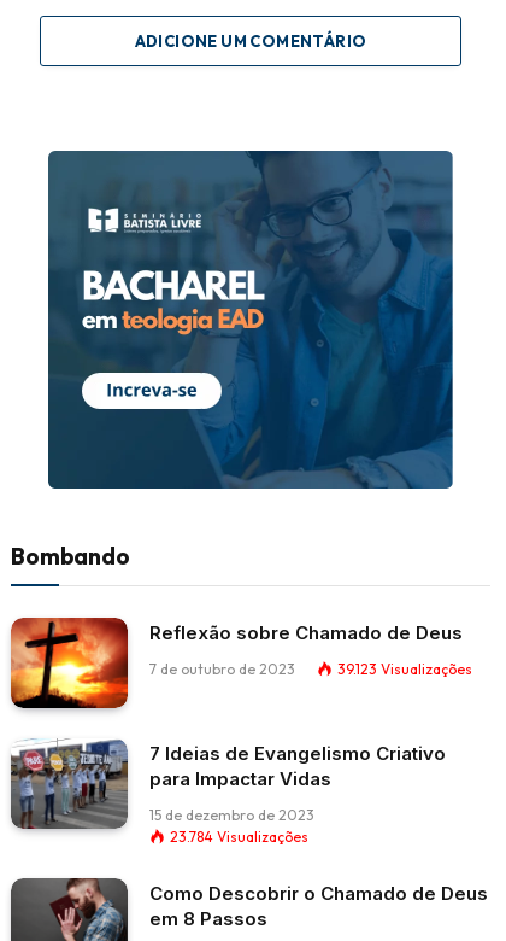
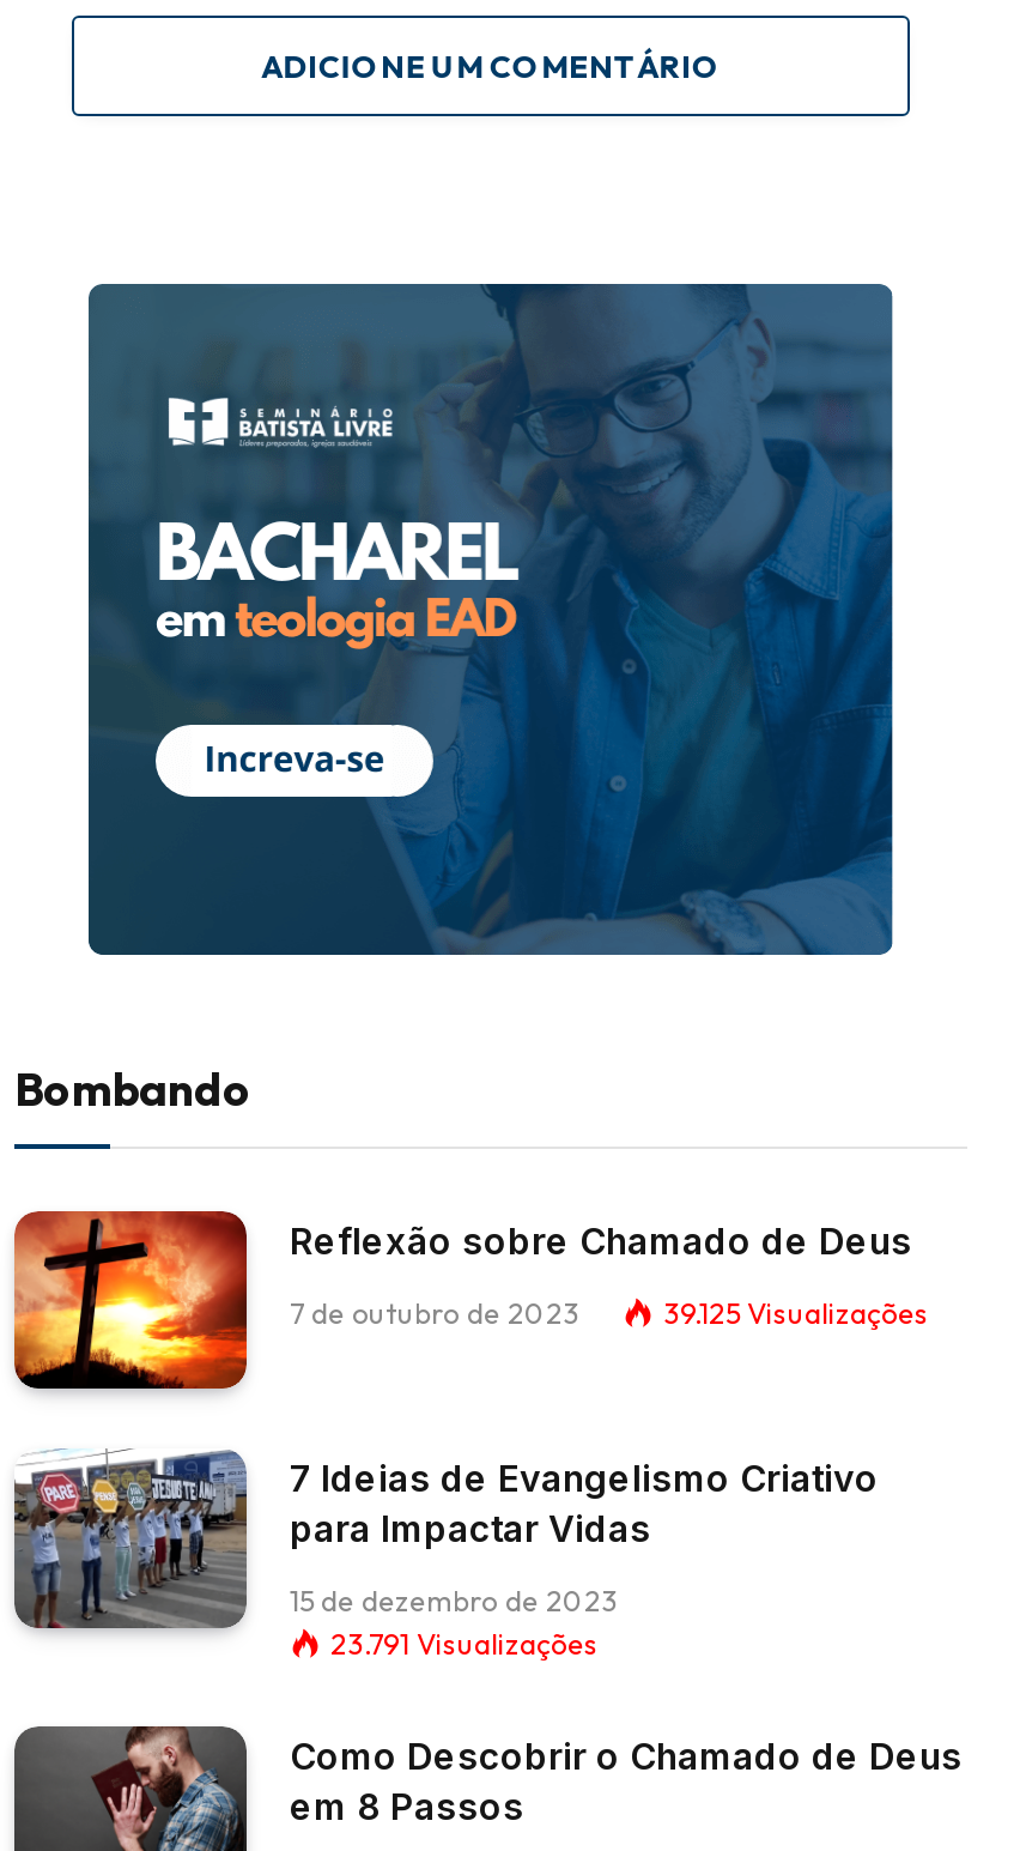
[337,661,472,679] 39.123 Visualizações -> [663,1294,929,1330] 39.125 Visualizações
[170,828,308,846] 23.784 Visualizações -> [330,1626,599,1662] 23.791 Visualizações

